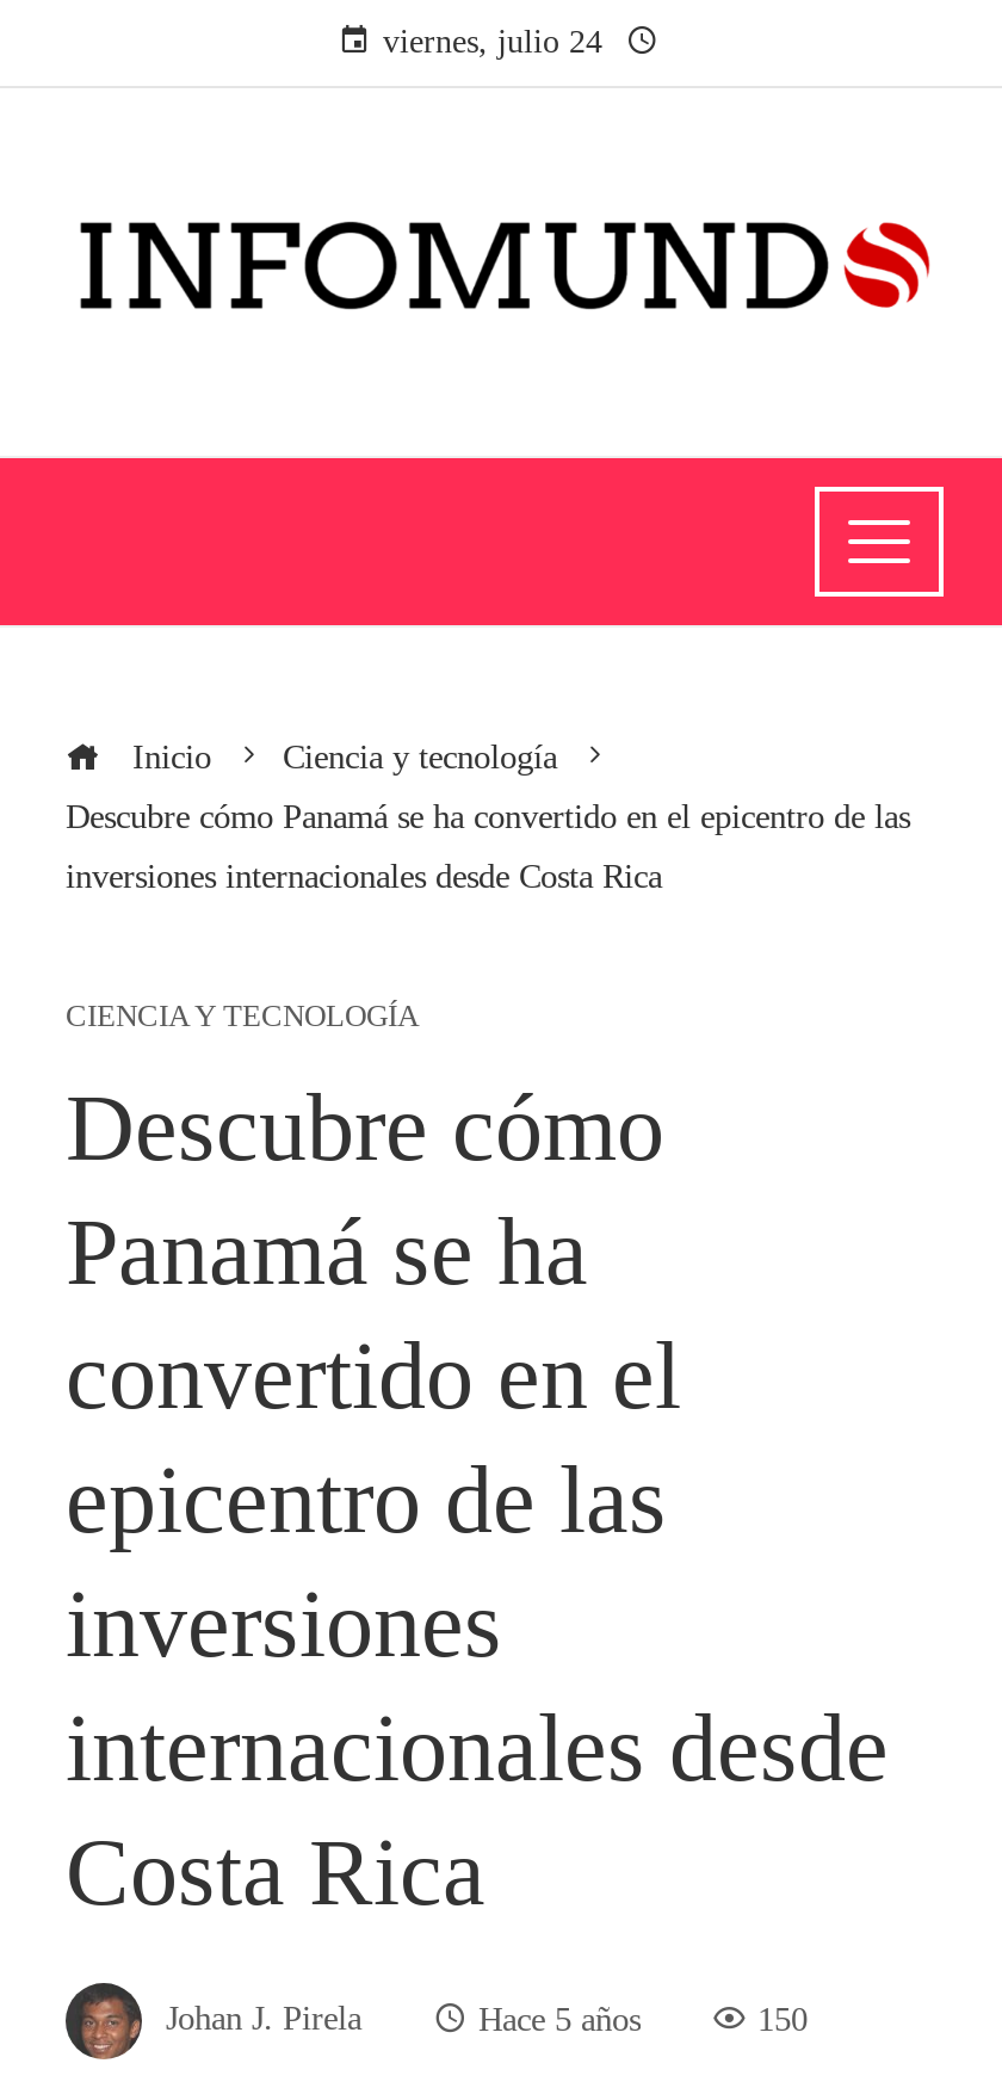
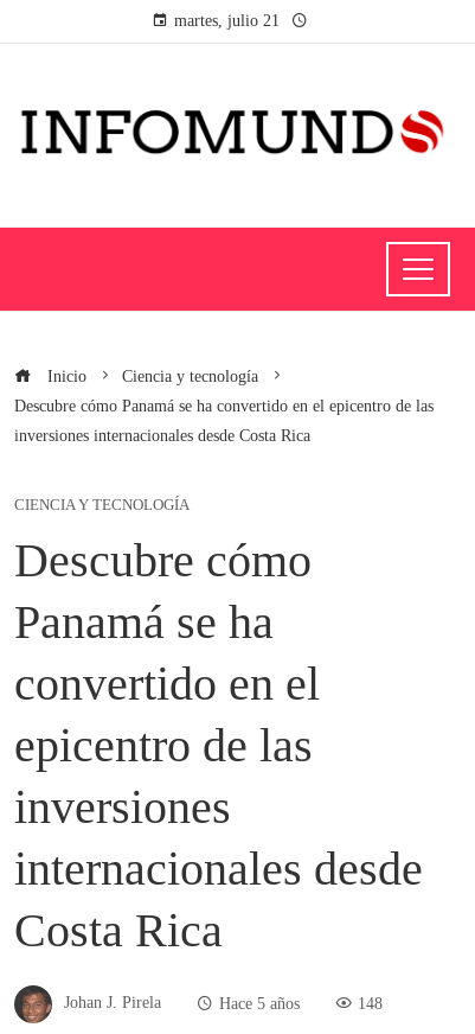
[383,24,602,60] viernes, julio 24 -> [174,12,279,30] martes, julio 21
[757,1999,808,2037] 150 -> [358,993,383,1012] 148

